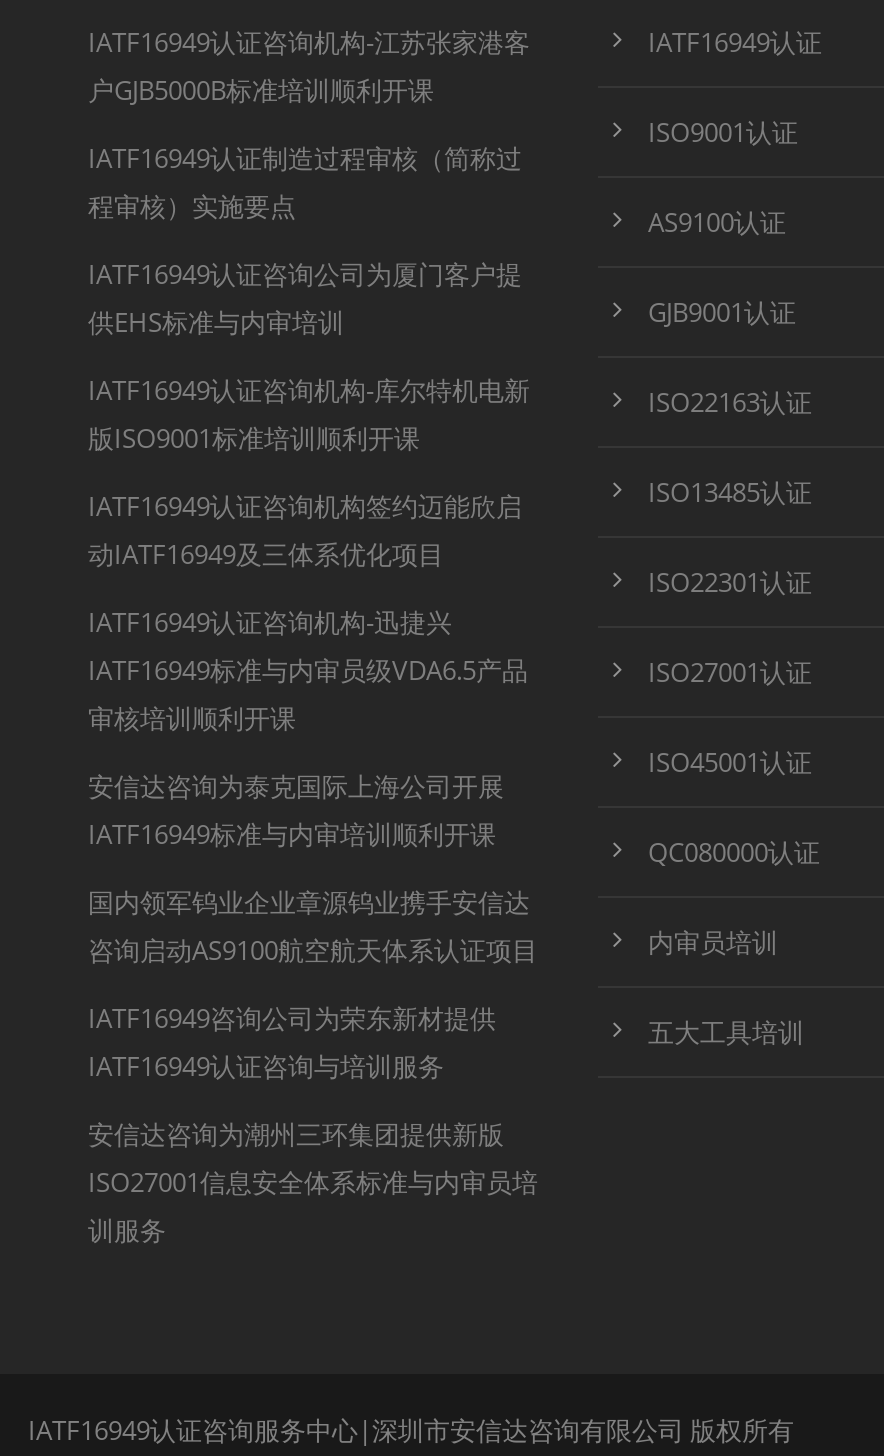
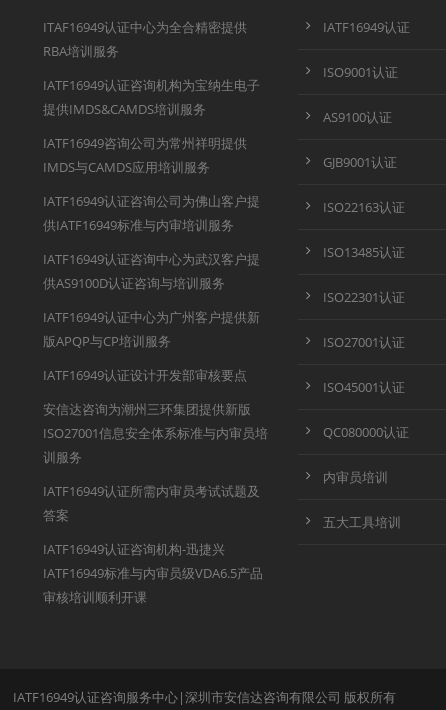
[88,24,538,1084] IATF16949认证咨询机构-江苏张家港客 | 户GJB5000B标准培训顺利开课 | IATF16949认证制造过程审核（简称过 | 程审核）实施要点 | IATF16949认证咨询公司为厦门客户提 | 供EHS标准与内审培训 | IATF16949认证咨询机构-库尔特机电新 | 版ISO9001标准培训顺利开课 | IATF16949认证咨询机构签约迈能欣启 | 动IATF16949及三体系优化项目 | 安信达咨询为泰克国际上海公司开展 | IATF16949标准与内审培训顺利开课 | 国内领军钨业企业章源钨业携手安信达 | 咨询启动AS9100航空航天体系认证项目 | IATF16949咨询公司为荣东新材提供 | IATF16949认证咨询与培训服务 -> [43,18,260,384] ITAF16949认证中心为全合精密提供 | RBA培训服务 | IATF16949认证咨询机构为宝纳生电子 | 提供IMDS&CAMDS培训服务 | IATF16949咨询公司为常州祥明提供 | IMDS与CAMDS应用培训服务 | IATF16949认证咨询公司为佛山客户提 | 供IATF16949标准与内审培训服务 | IATF16949认证咨询中心为武汉客户提 | 供AS9100D认证咨询与培训服务 | IATF16949认证中心为广州客户提供新 | 版APQP与CP培训服务 | IATF16949认证设计开发部审核要点
moved [88,604,528,736] -> [43,540,263,606]: IATF16949认证咨询机构-迅捷兴 | IATF16949标准与内审员级VDA6.5产品 | 审核培训顺利开课
none -> [43,482,260,524] IATF16949认证所需内审员考试试题及 | 答案
moved [88,1116,538,1248] -> [43,400,268,466]: 安信达咨询为潮州三环集团提供新版 | ISO27001信息安全体系标准与内审员培 | 训服务

